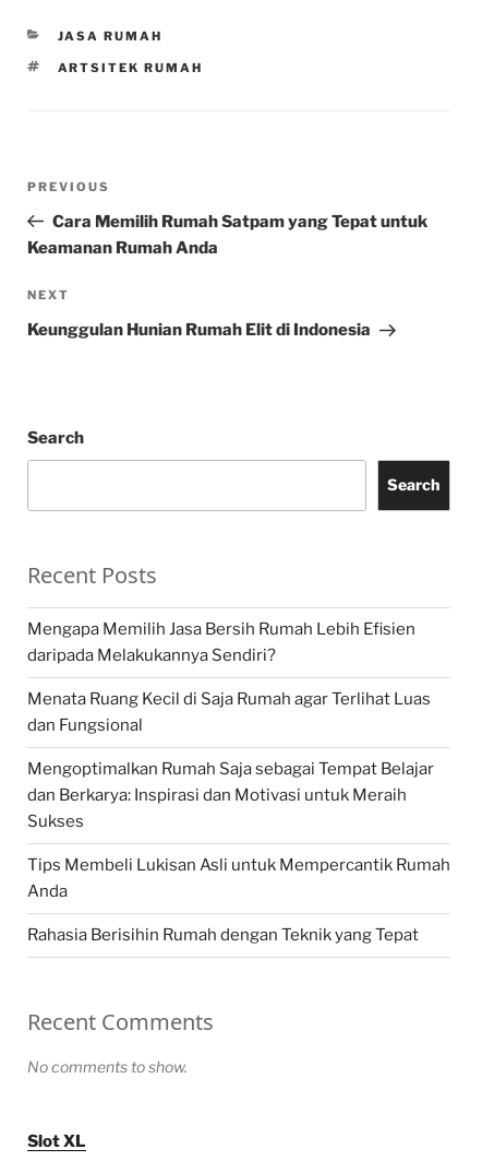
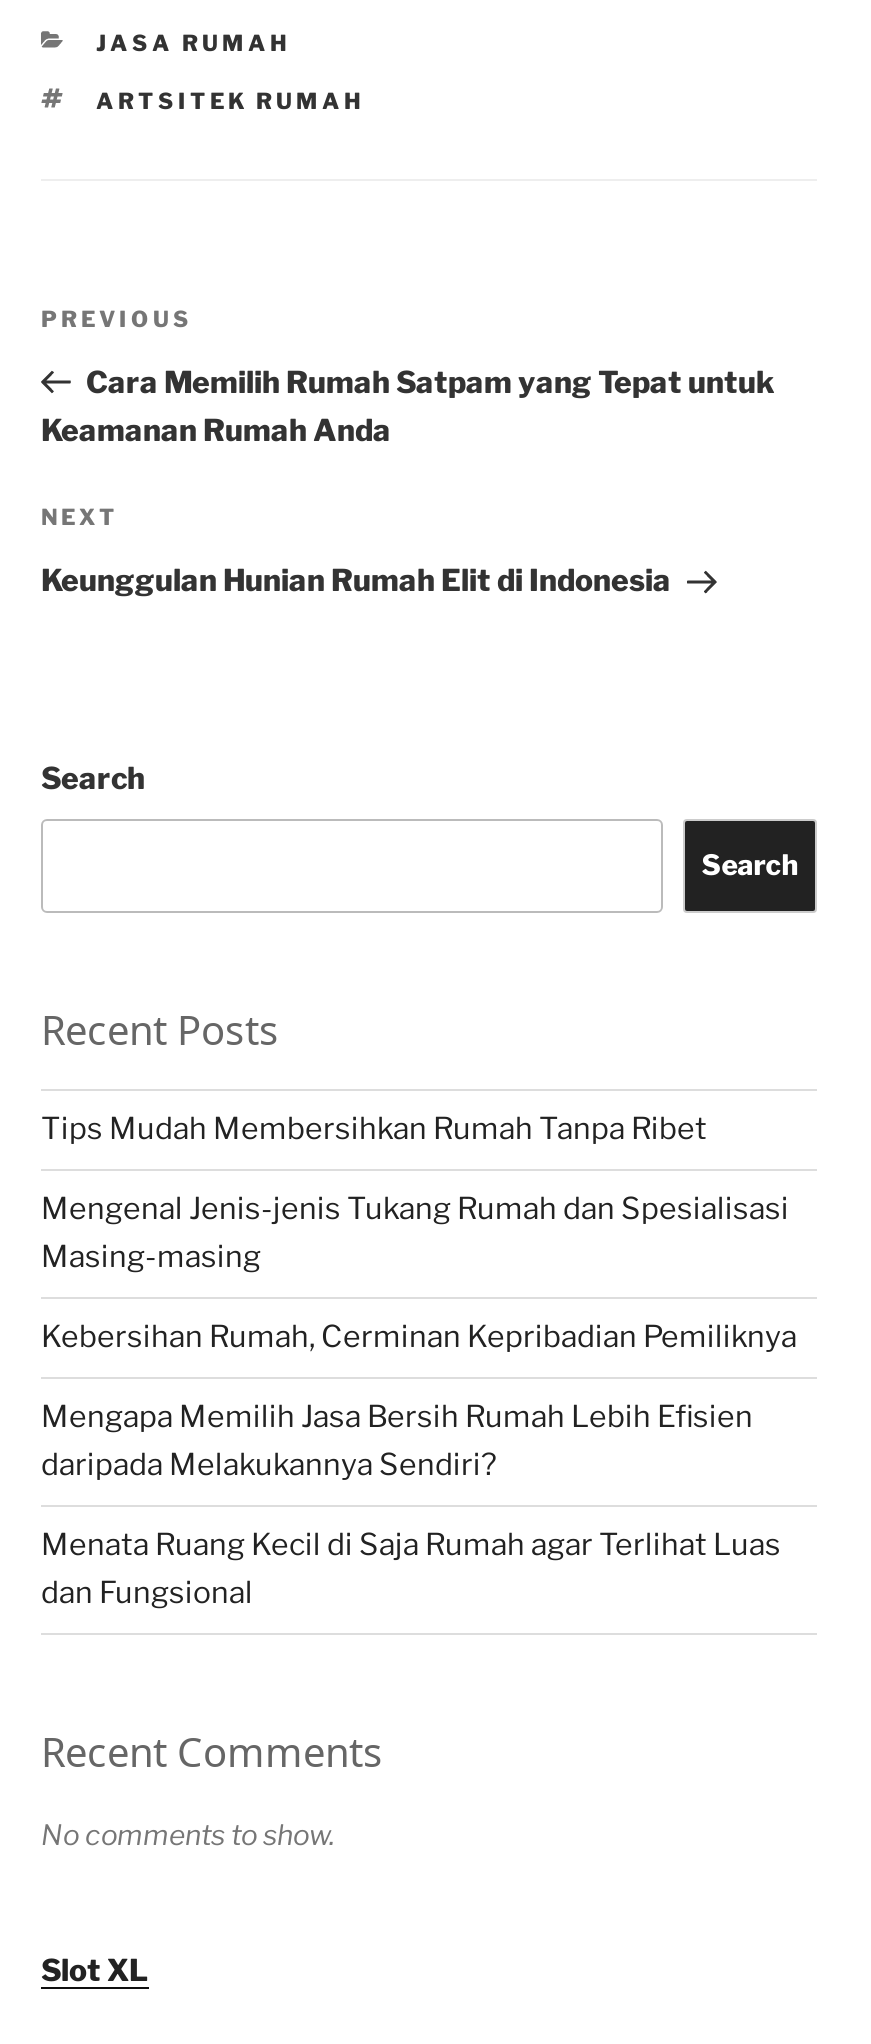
none -> [41,1111,797,1355] Tips Mudah Membersihkan Rumah Tanpa Ribet | Mengenal Jenis-jenis Tukang Rumah dan Spesialisasi | Masing-masing | Kebersihan Rumah, Cerminan Kepribadian Pemiliknya
moved [27,619,431,735] -> [41,1399,781,1611]: Mengapa Memilih Jasa Bersih Rumah Lebih Efisien | daripada Melakukannya Sendiri? | Menata Ruang Kecil di Saja Rumah agar Terlihat Luas | dan Fungsional
[27,759,450,945] Mengoptimalkan Rumah Saja sebagai Tempat Belajar | dan Berkarya: Inspirasi dan Motivasi untuk Meraih | Sukses | Tips Membeli Lukisan Asli untuk Mempercantik Rumah | Anda | Rahasia Berisihin Rumah dengan Teknik yang Tepat -> none

